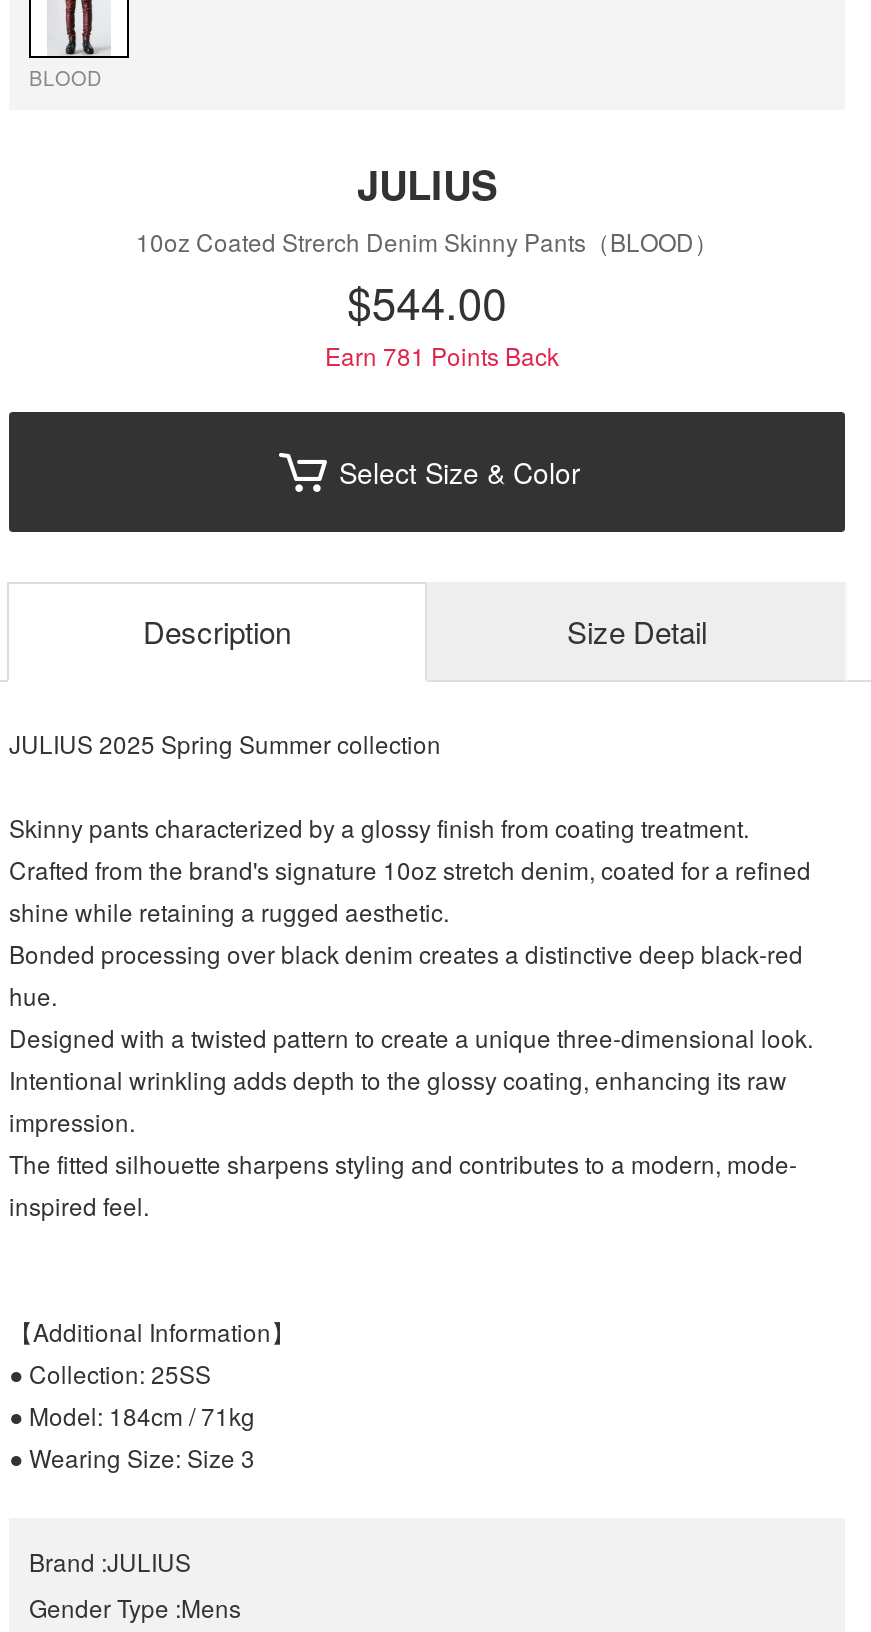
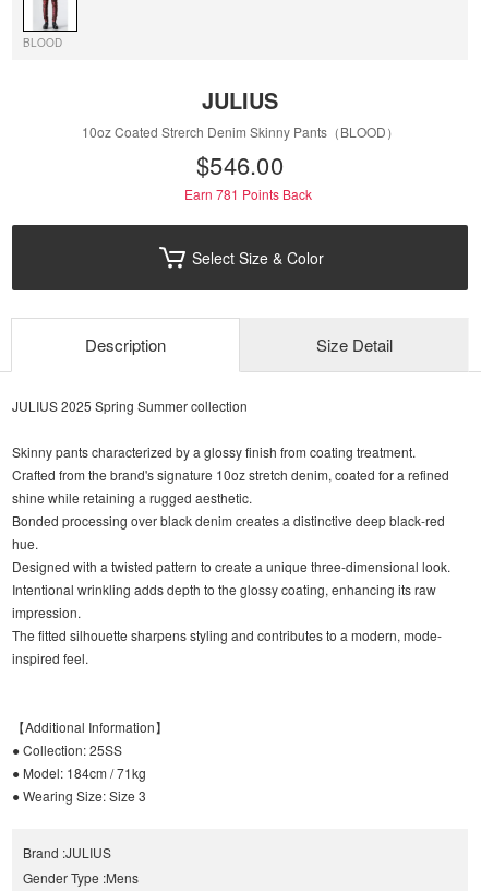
[347,270,507,332] $‌544.00 -> [197,147,283,181] $‌546.00

